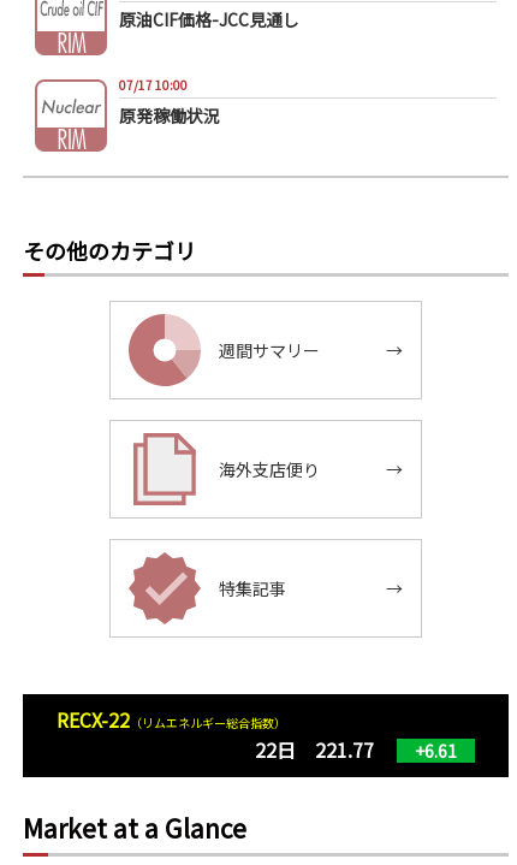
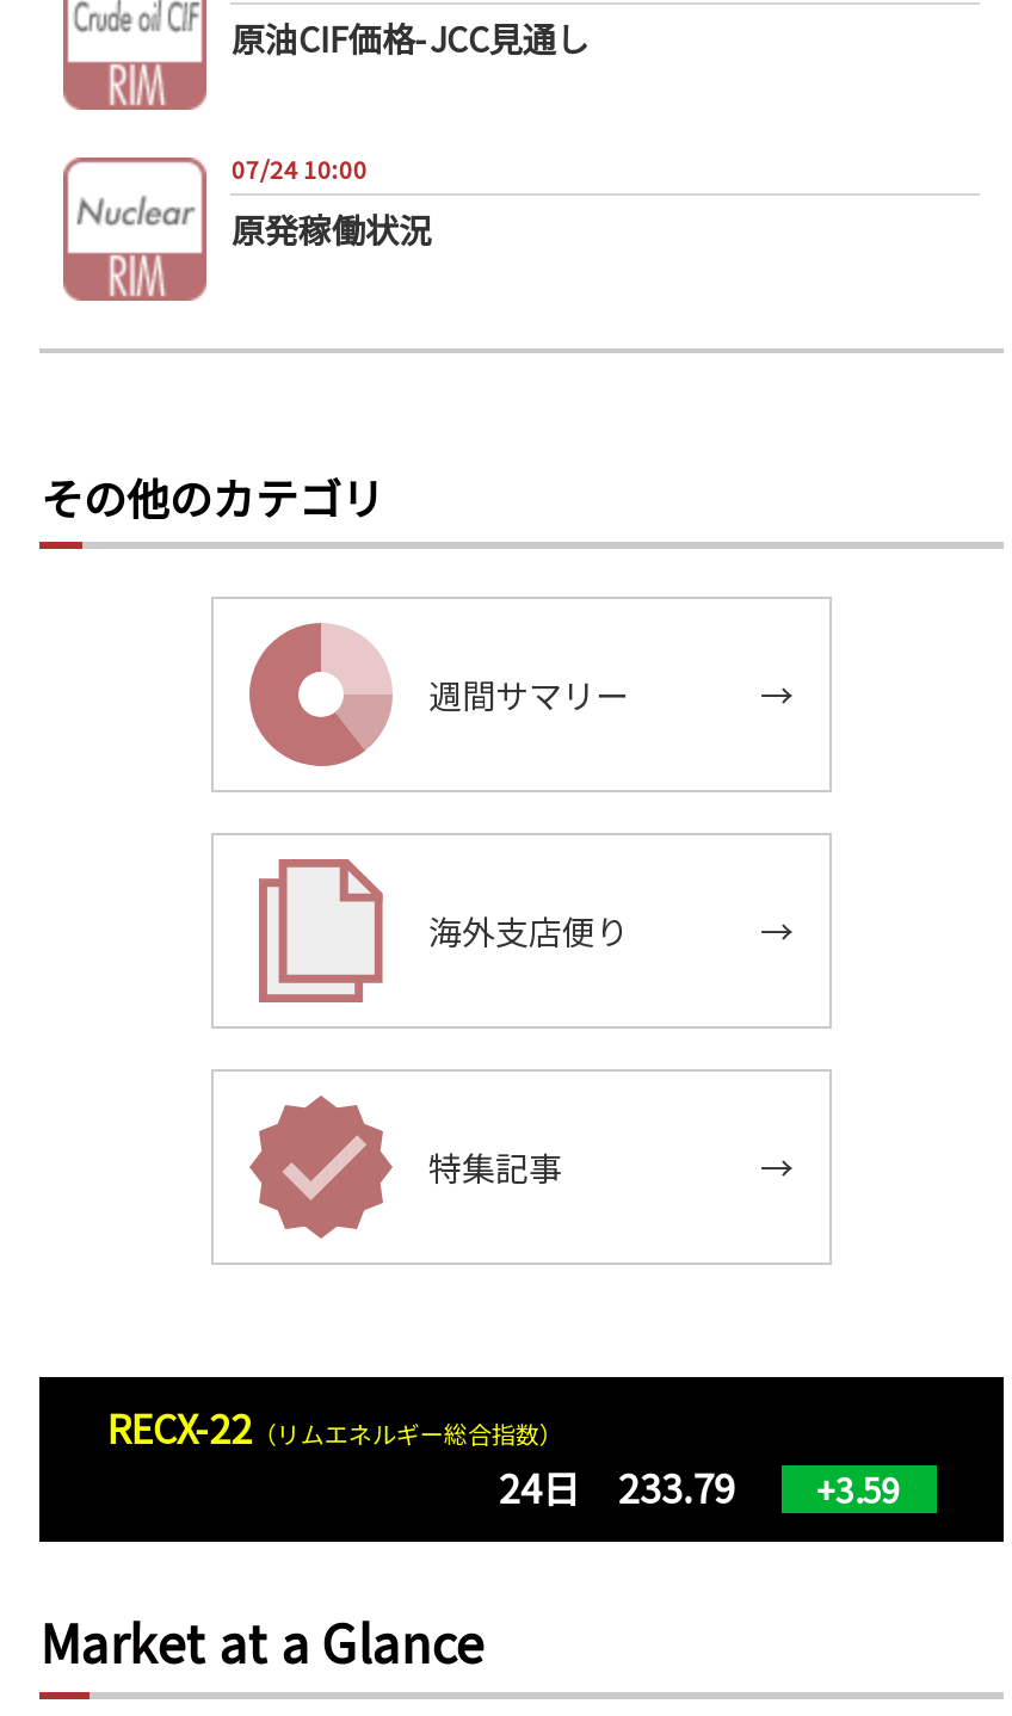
[120,76,188,94] 07/17 10:00 -> [231,151,367,186] 07/24 10:00
[254,735,373,764] 22日 221.77 -> [499,1458,735,1516] 24日 233.79
[414,739,456,763] +6.61 -> [817,1466,900,1513] +3.59

